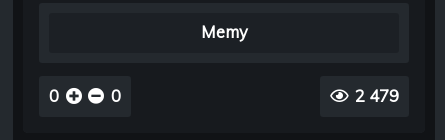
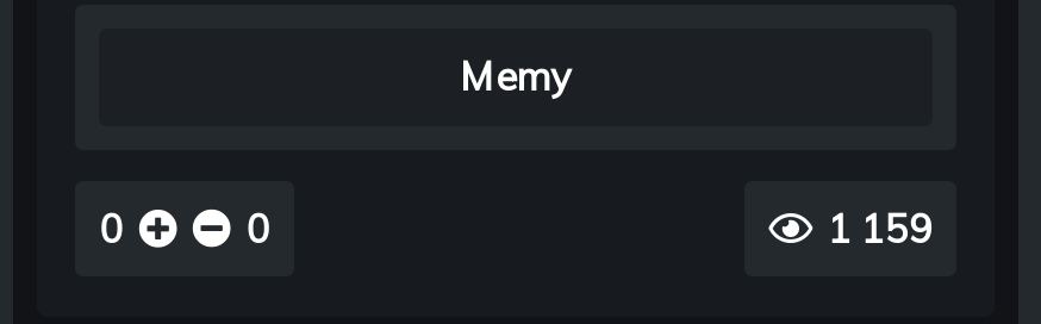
[355,86,399,106] 2 479 -> [828,203,932,251] 1 159

